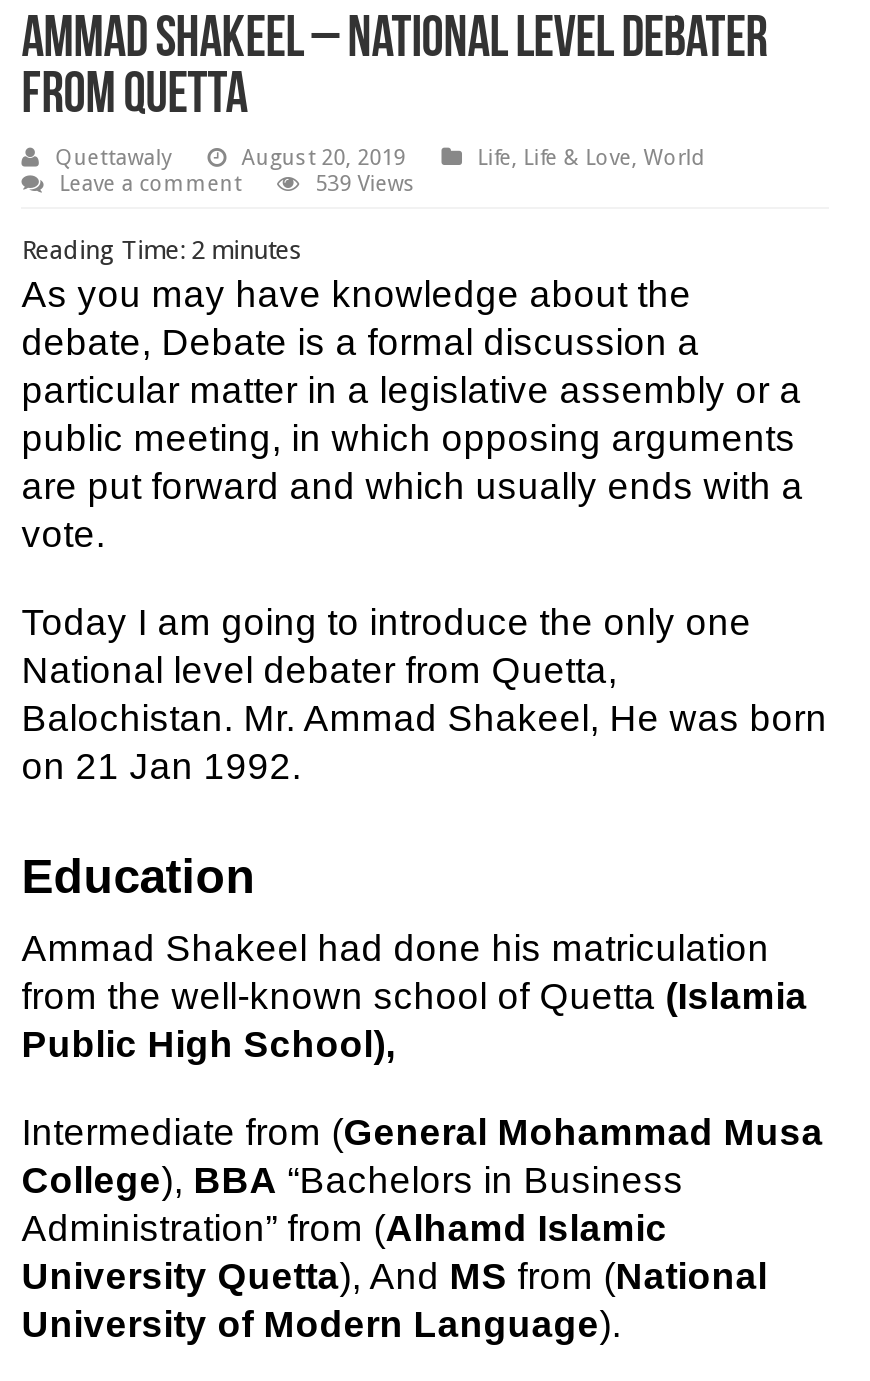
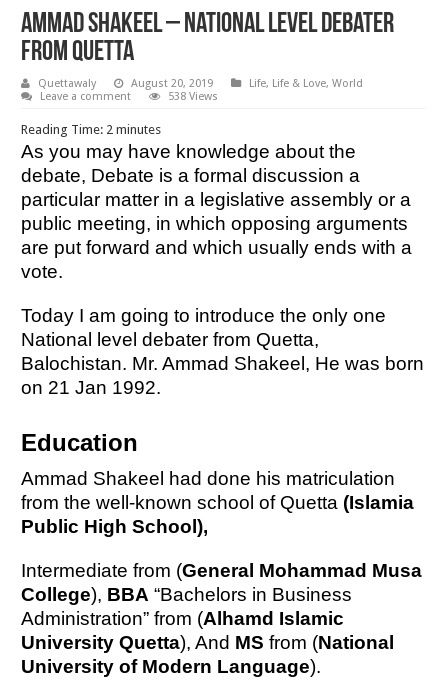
[315,171,415,197] 539 Views -> [168,90,218,103] 538 Views

